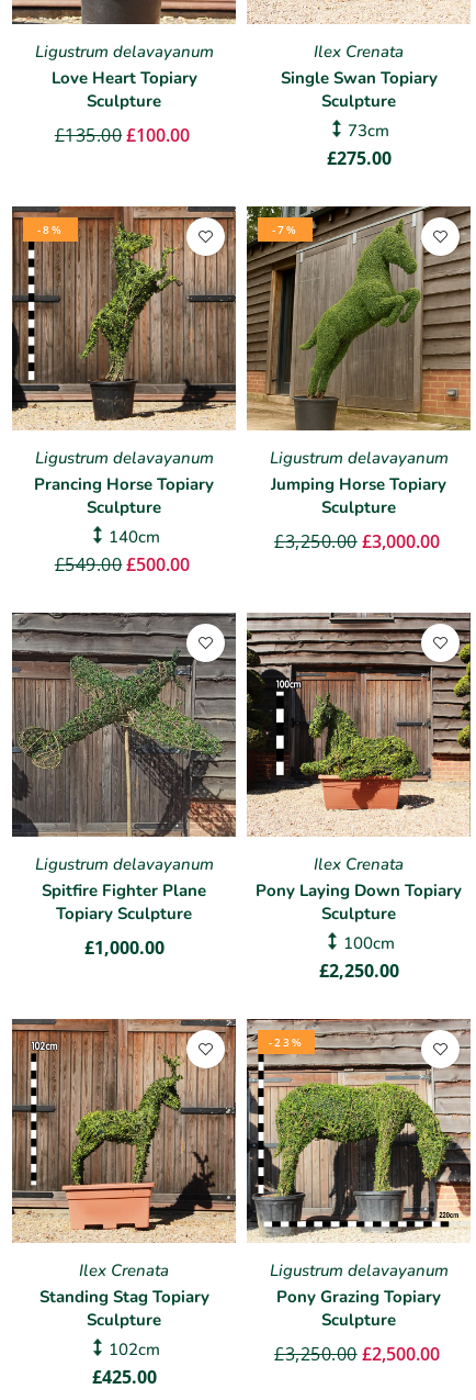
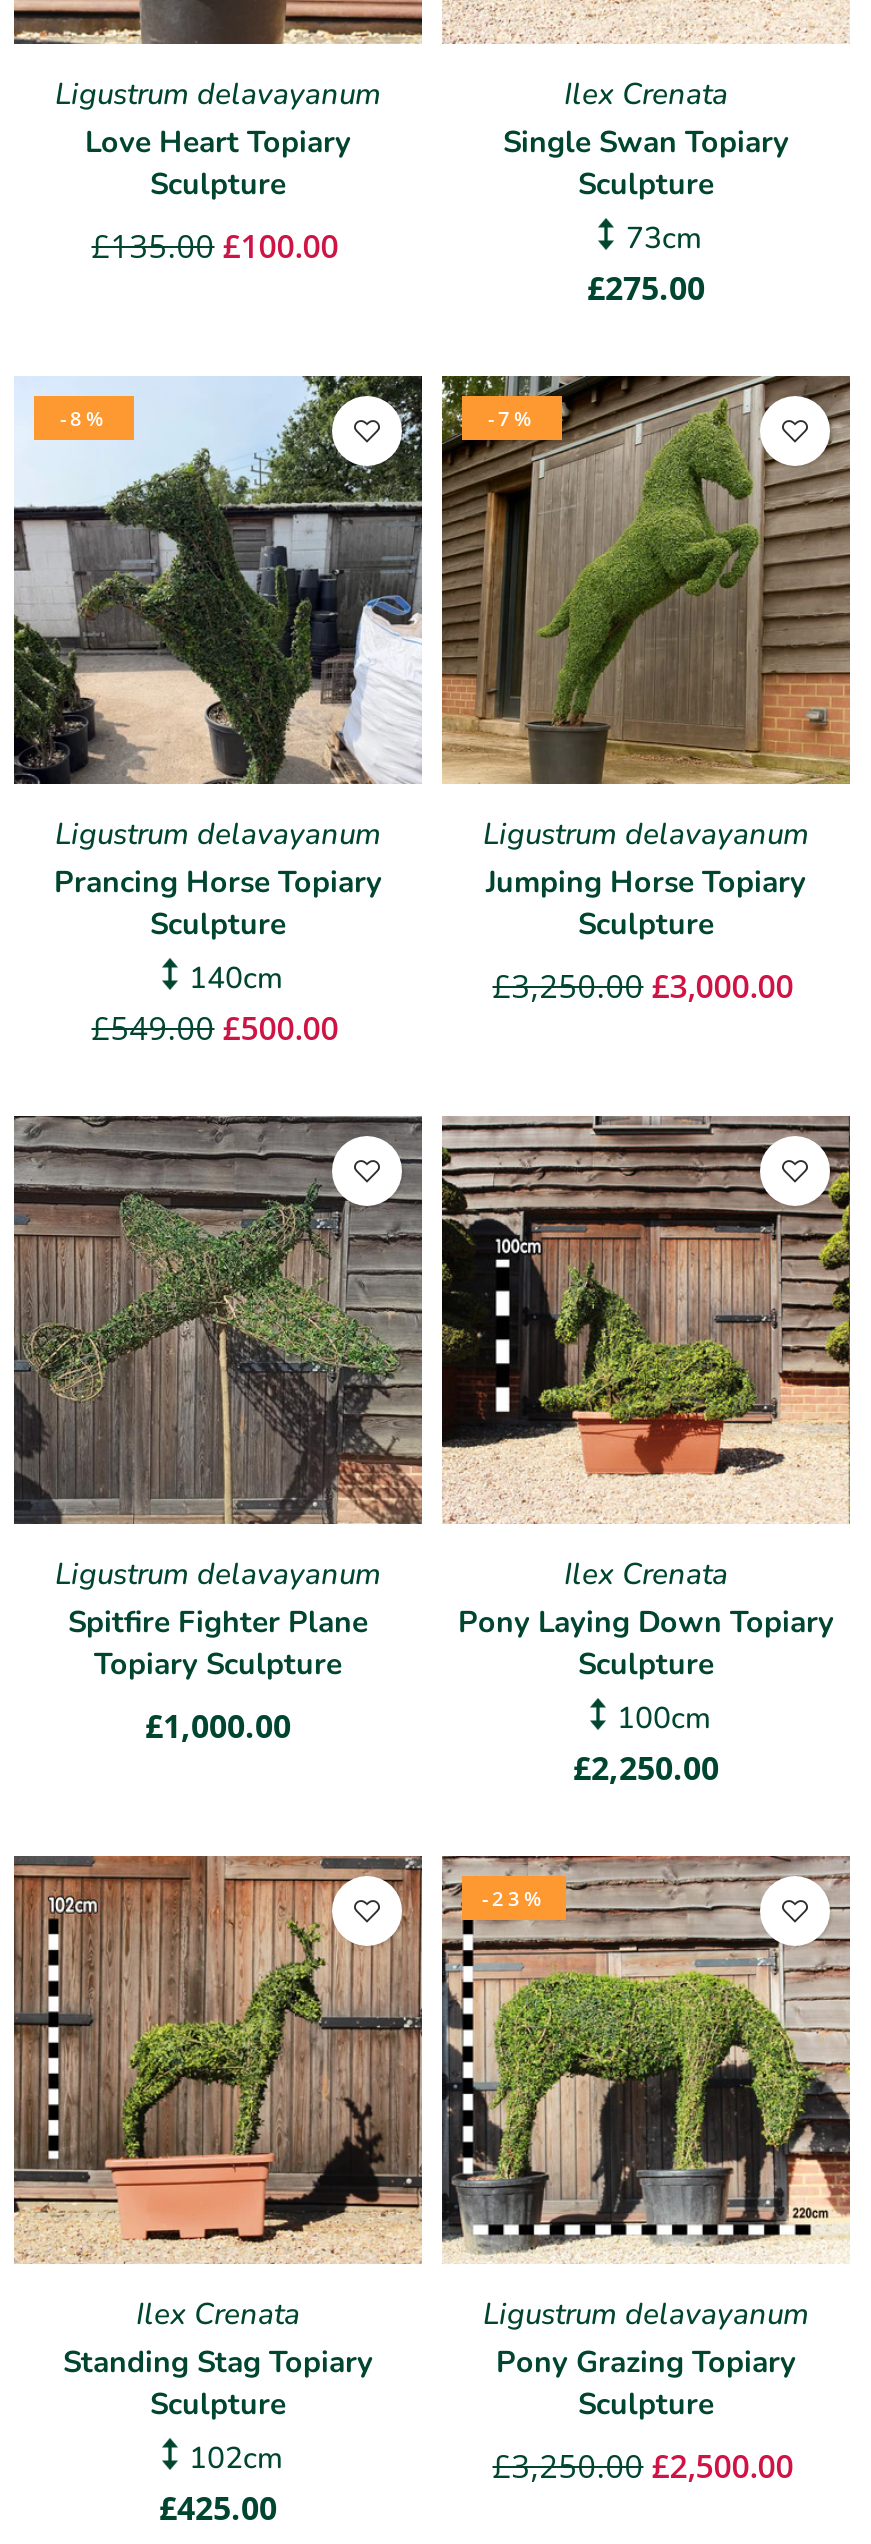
[11,205,237,430] [image] -> [12,374,424,786] [image]

